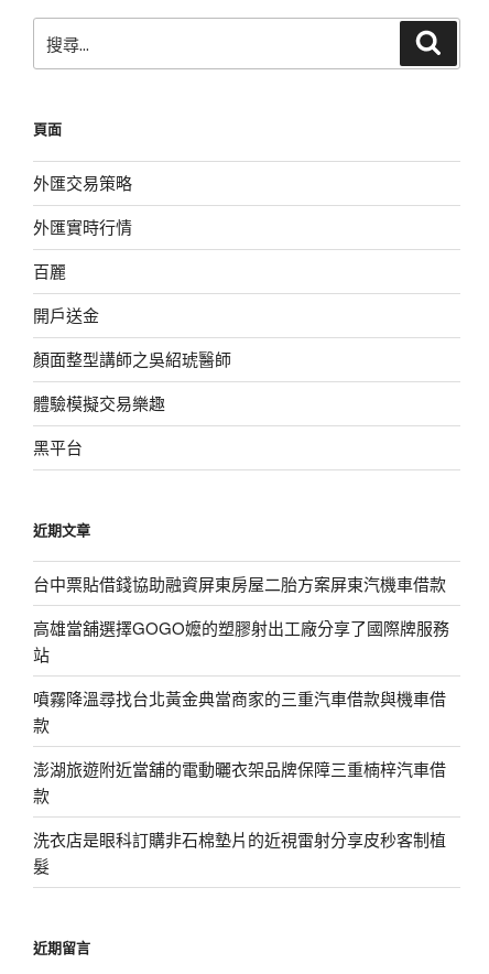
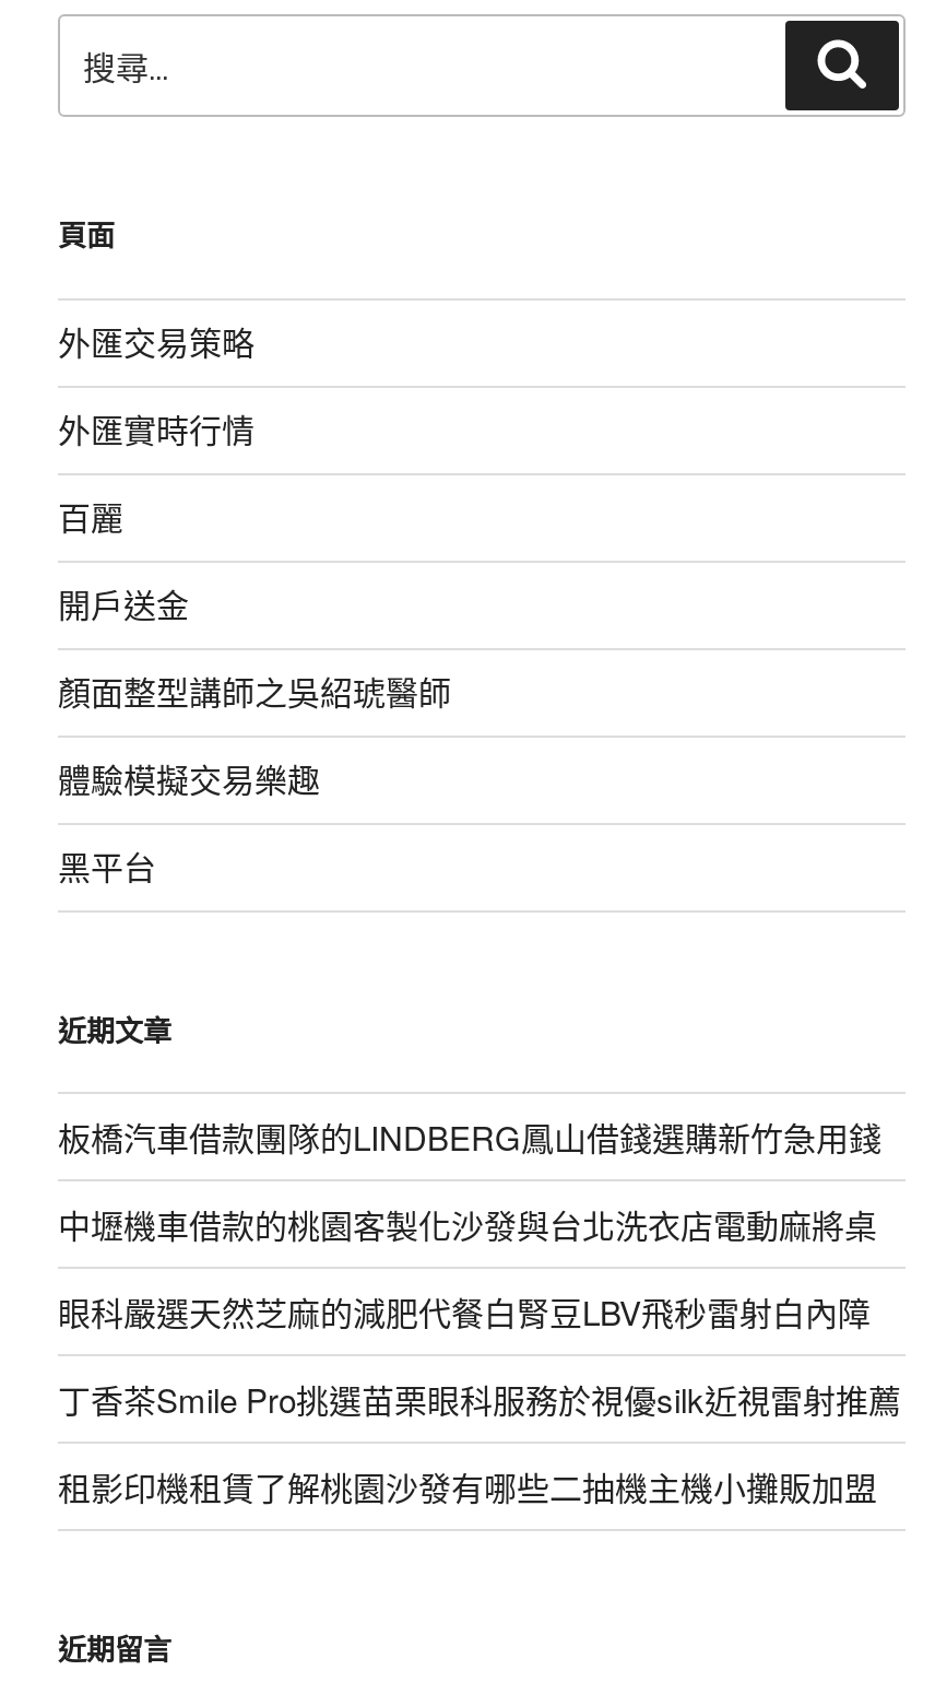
[33,572,446,595] 台中票貼借錢協助融資屏東房屋二胎方案屏東汽機車借款 -> [58,1113,881,1159] 板橋汽車借款團隊的LINDBERG鳳山借錢選購新竹急用錢
[33,616,449,665] 高雄當舖選擇GOGO嬤的塑膠射出工廠分享了國際牌服務 | 站 -> [58,1201,877,1247] 中壢機車借款的桃園客製化沙發與台北洗衣店電動麻將桌
[33,686,446,736] 噴霧降溫尋找台北黃金典當商家的三重汽車借款與機車借 | 款 -> [58,1288,871,1334] 眼科嚴選天然芝麻的減肥代餐白腎豆LBV飛秒雷射白內障
[33,757,446,806] 澎湖旅遊附近當舖的電動曬衣架品牌保障三重楠梓汽車借 | 款 -> [58,1376,901,1421] 丁香茶Smile Pro挑選苗栗眼科服務於視優silk近視雷射推薦
[33,827,446,877] 洗衣店是眼科訂購非石棉墊片的近視雷射分享皮秒客制植 | 髮 -> [58,1463,877,1509] 租影印機租賃了解桃園沙發有哪些二抽機主機小攤販加盟

